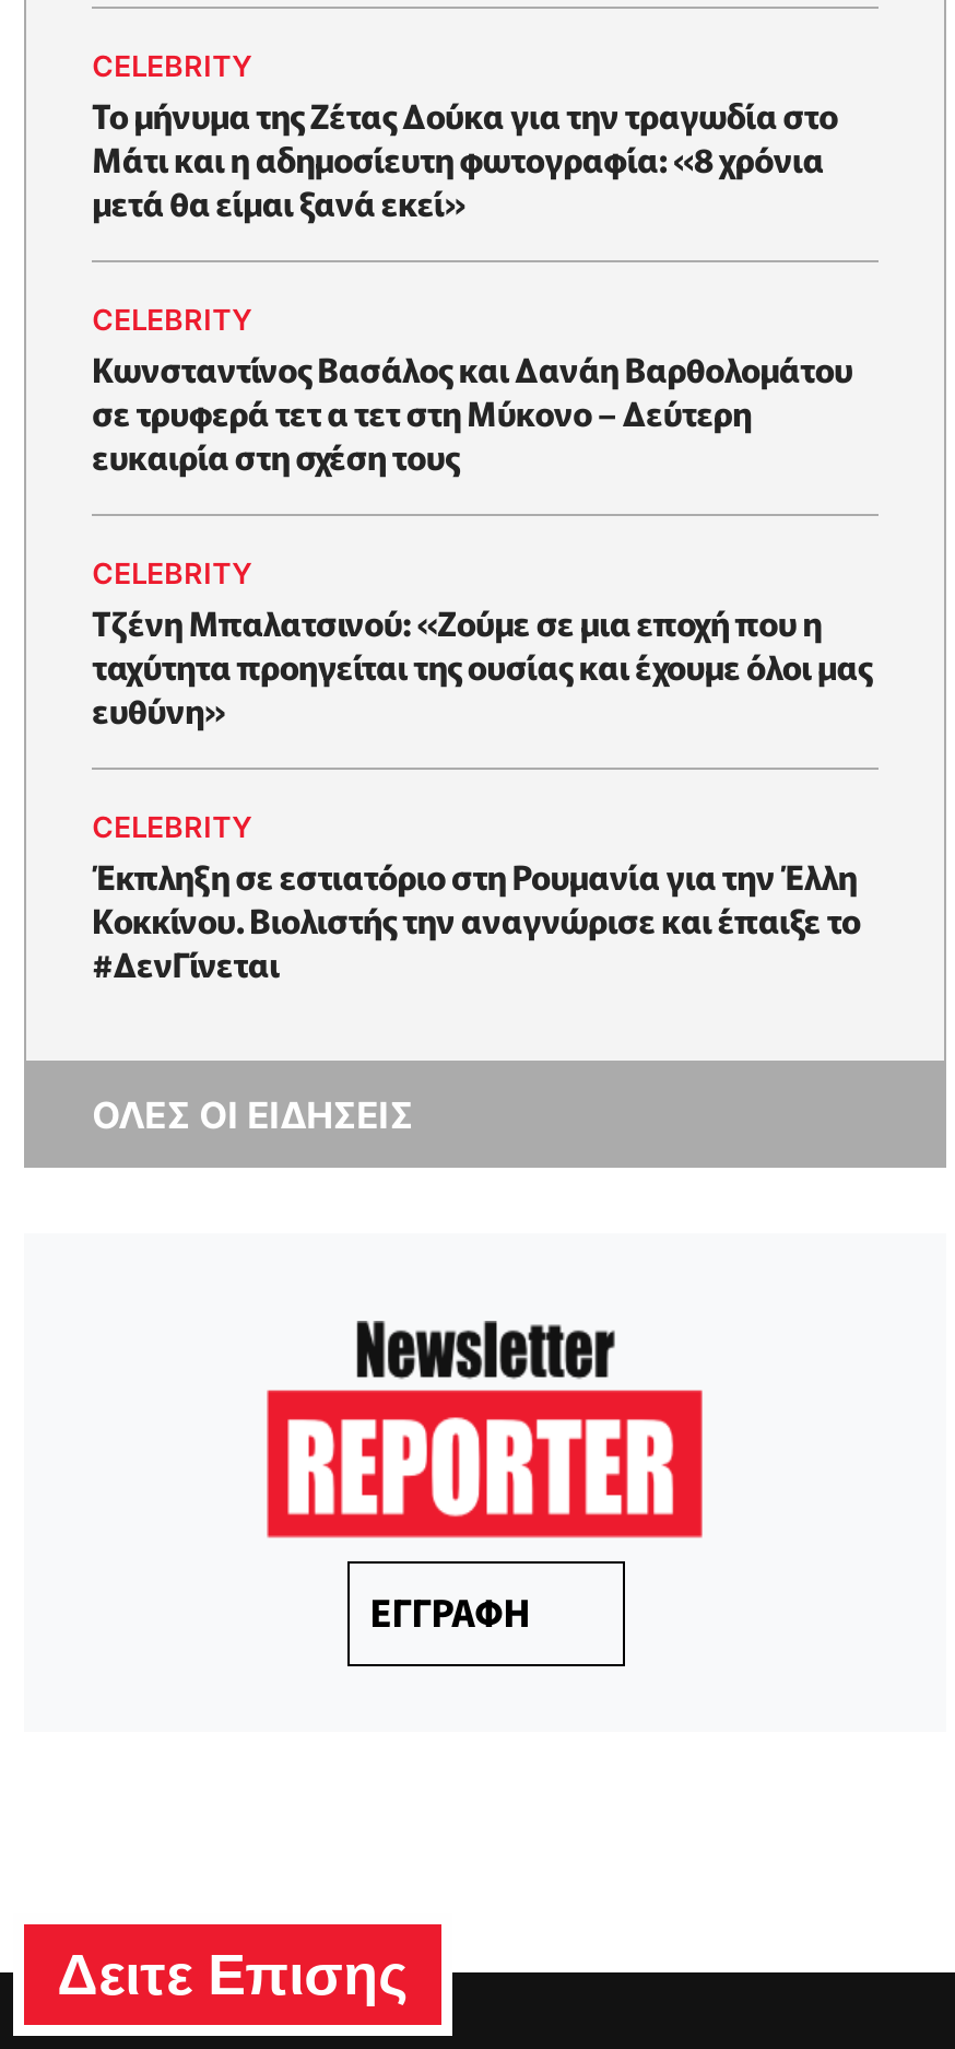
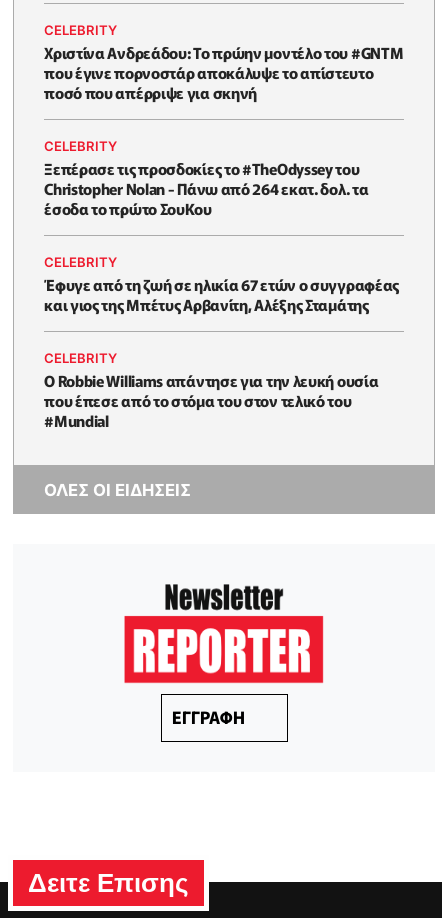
[92,89,838,225] Το μήνυμα της Ζέτας Δούκα για την τραγωδία στο | Μάτι και η αδημοσίευτη φωτογραφία: «8 χρόνια | μετά θα είμαι ξανά εκεί» -> [44,41,403,103] Χριστίνα Ανδρεάδου: Το πρώην μοντέλο του #GNTM | που έγινε πορνοστάρ αποκάλυψε το απίστευτο | ποσό που απέρριψε για σκηνή
[92,343,853,478] Κωνσταντίνος Βασάλος και Δανάη Βαρθολομάτου | σε τρυφερά τετ α τετ στη Μύκονο – Δεύτερη | ευκαιρία στη σχέση τους -> [44,157,368,219] Ξεπέρασε τις προσδοκίες το #TheOdyssey του | Christopher Nolan - Πάνω από 264 εκατ. δολ. τα | έσοδα το πρώτο ΣουΚου
[92,597,872,732] Τζένη Μπαλατσινού: «Zούμε σε μια εποχή που η | ταχύτητα προηγείται της ουσίας και έχουμε όλοι μας | ευθύνη» -> [44,273,399,315] Έφυγε από τη ζωή σε ηλικία 67 ετών ο συγγραφέας | και γιος της Μπέτυς Αρβανίτη, Αλέξης Σταμάτης
[92,850,860,986] Έκπληξη σε εστιατόριο στη Ρουμανία για την Έλλη | Κοκκίνου. Βιολιστής την αναγνώρισε και έπαιξε το | #ΔενΓίνεται -> [44,369,378,431] O Robbie Williams απάντησε για την λευκή ουσία | που έπεσε από το στόμα του στον τελικό του | #Μundial

